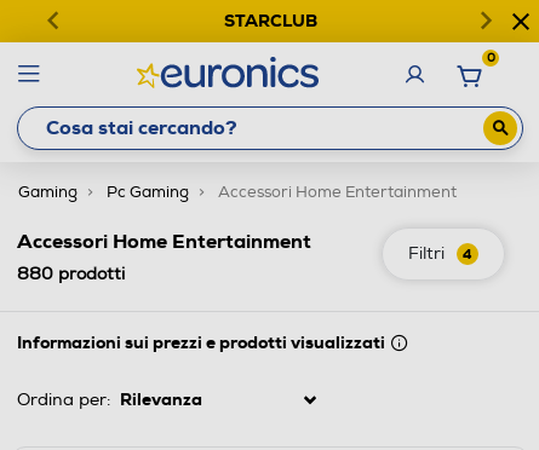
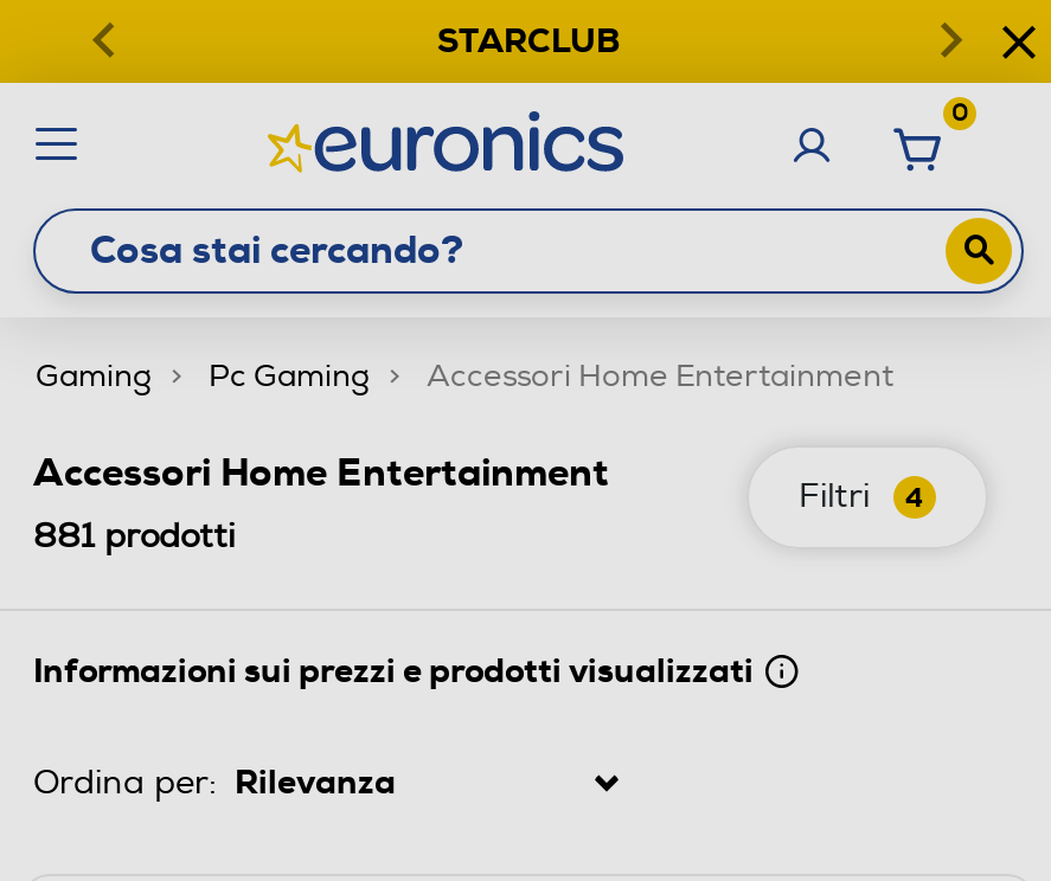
[17,263,125,284] 880 prodotti -> [33,515,235,556] 881 prodotti

